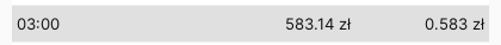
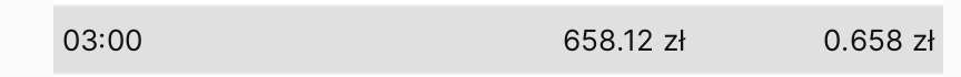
[285,14,351,33] 583.14 zł -> [563,22,685,57] 658.12 zł
[425,14,484,33] 0.583 zł -> [823,22,934,57] 0.658 zł

